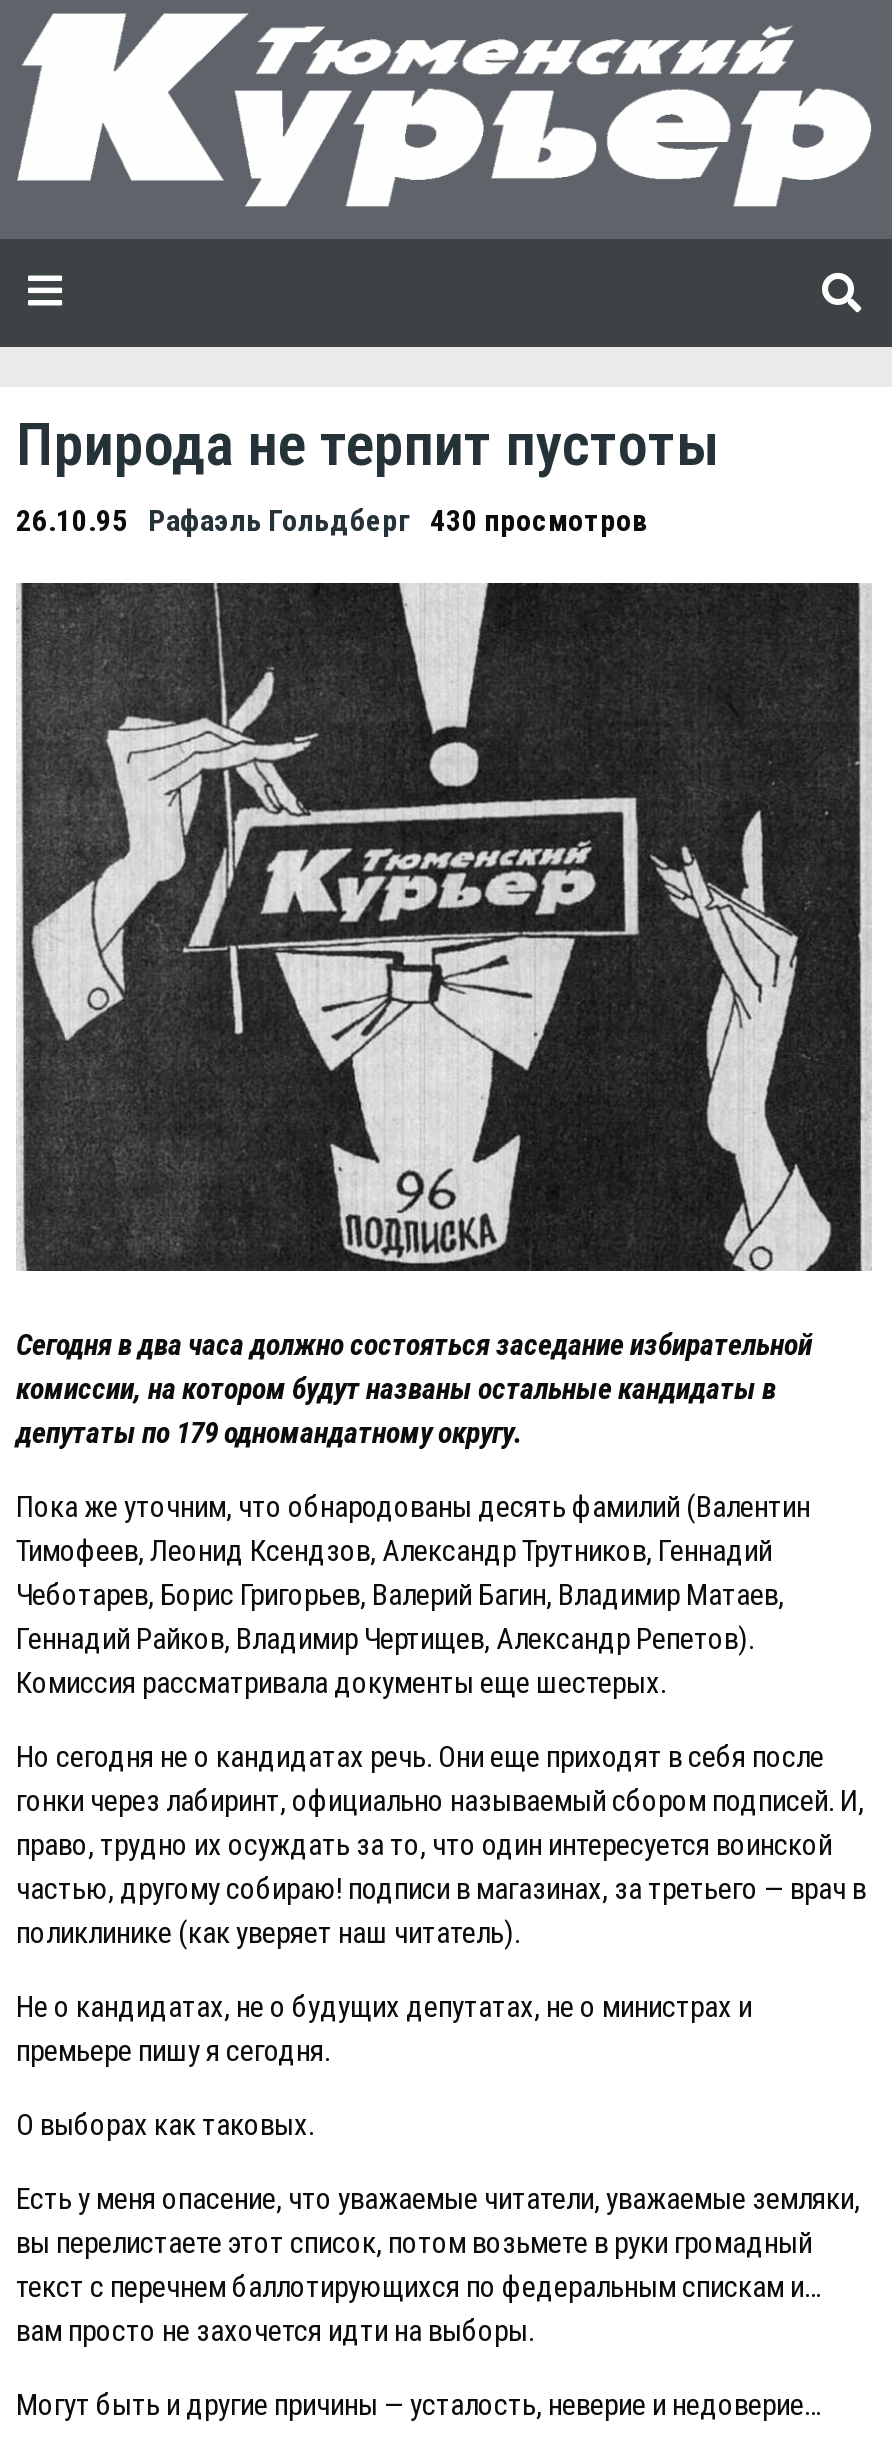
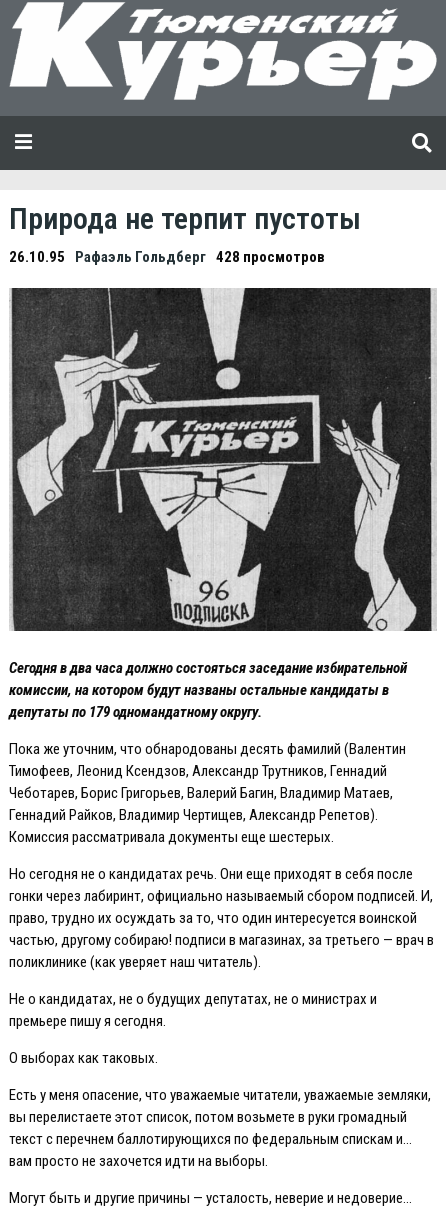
[16,504,648,540] 26.10.95 Рафаэль Гольдберг 430 просмотров -> [9,247,325,265] 26.10.95 Рафаэль Гольдберг 428 просмотров

